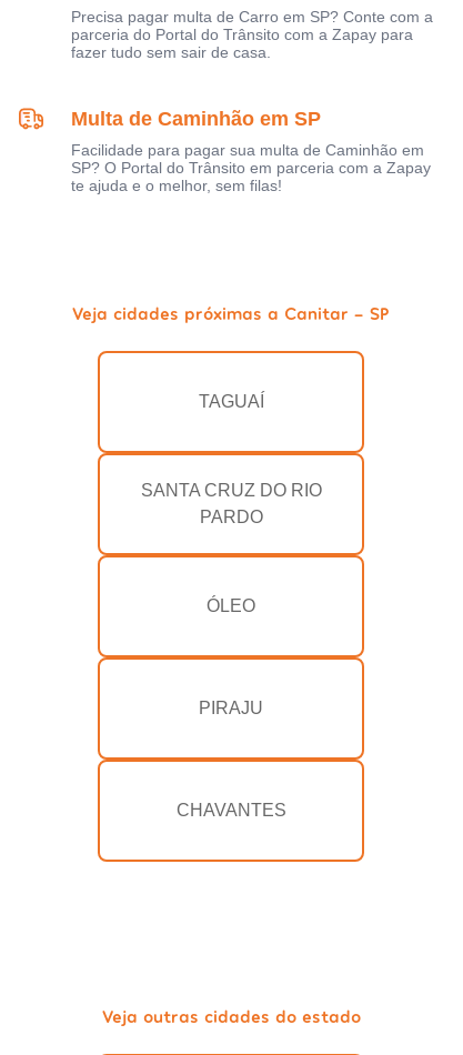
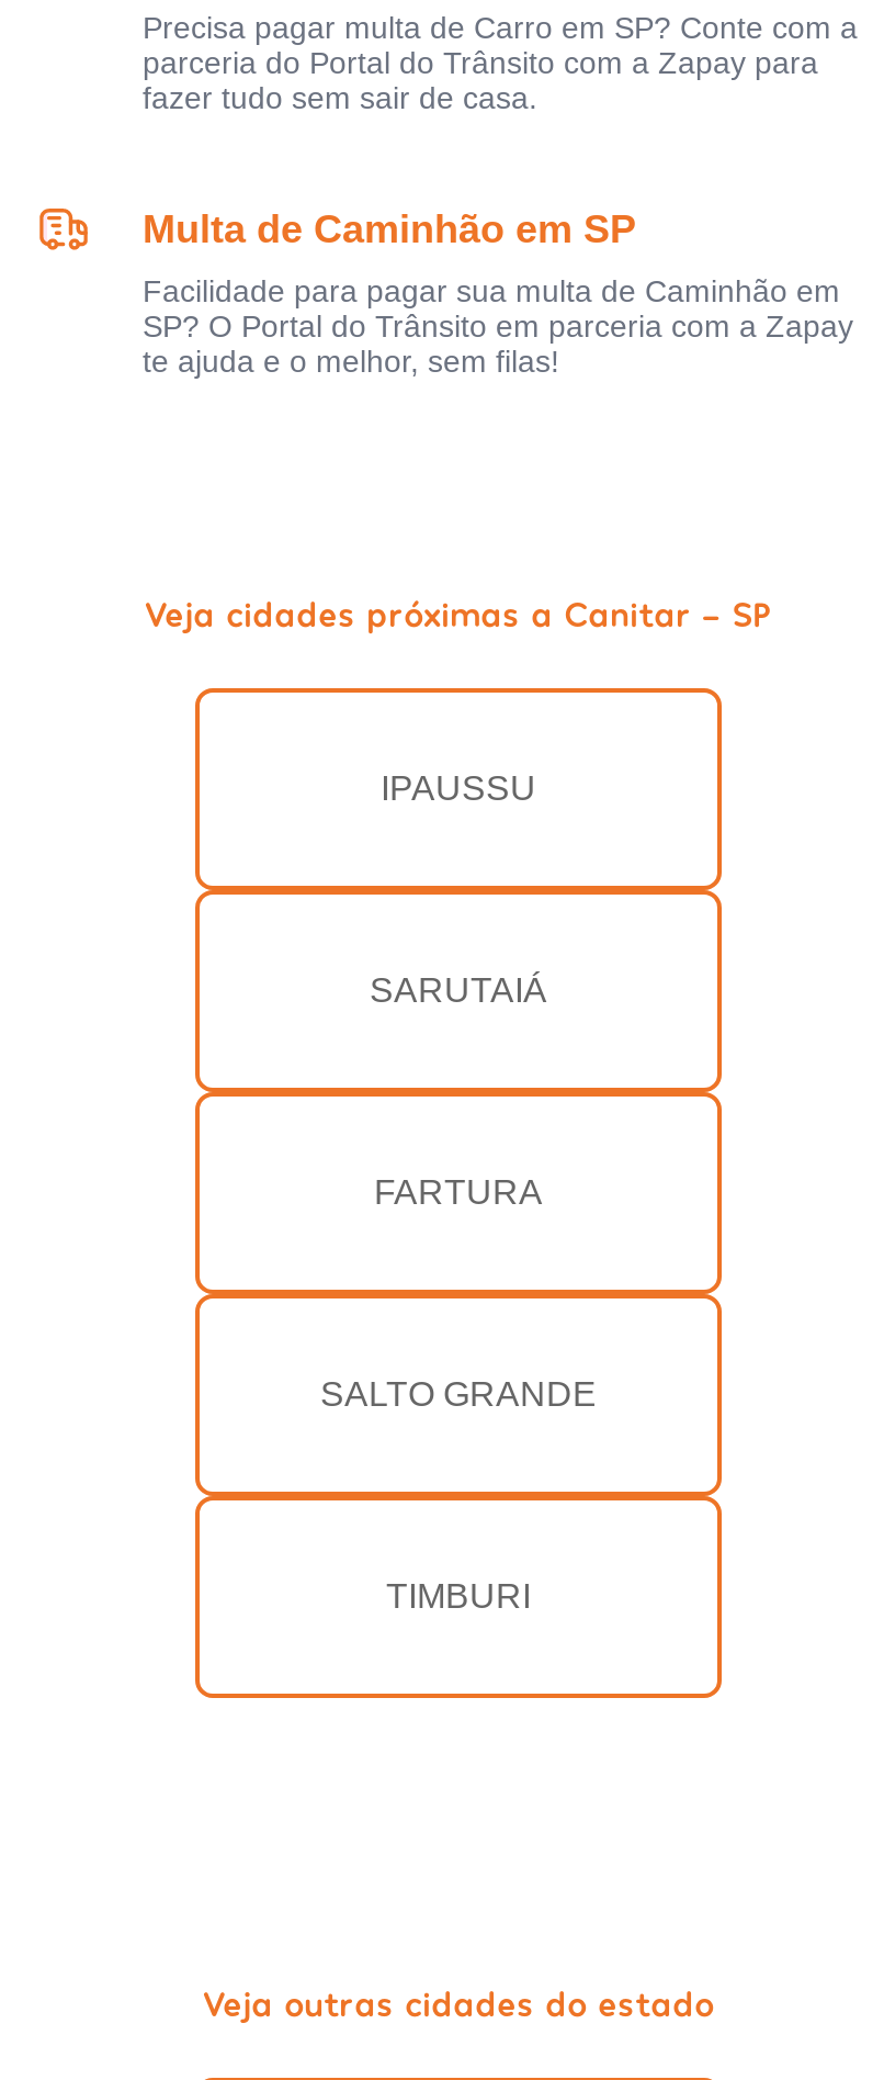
[198,392,264,411] TAGUAÍ -> [381,770,536,808] IPAUSSU
[140,481,321,527] SANTA CRUZ DO RIO | PARDO -> [370,972,547,1010] SARUTAIÁ
[207,597,255,616] ÓLEO -> [374,1174,543,1212] FARTURA
[199,699,263,718] PIRAJU -> [320,1376,597,1414] SALTO GRANDE
[176,801,286,820] CHAVANTES -> [386,1578,531,1615] TIMBURI

